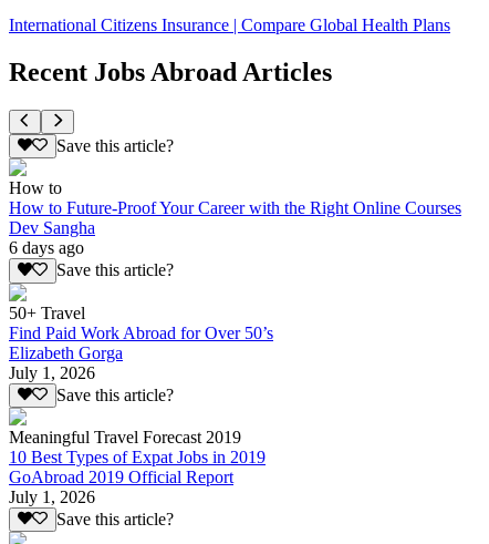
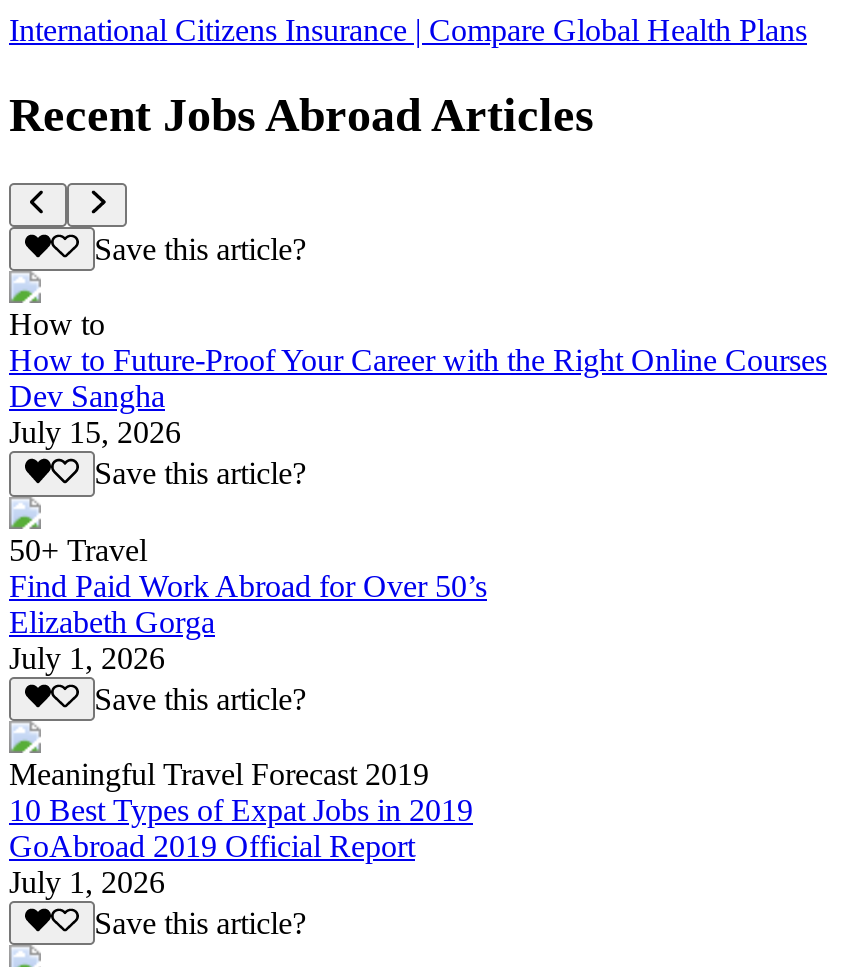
[9,239,84,258] 6 days ago -> [9,416,181,450] July 15, 2026

